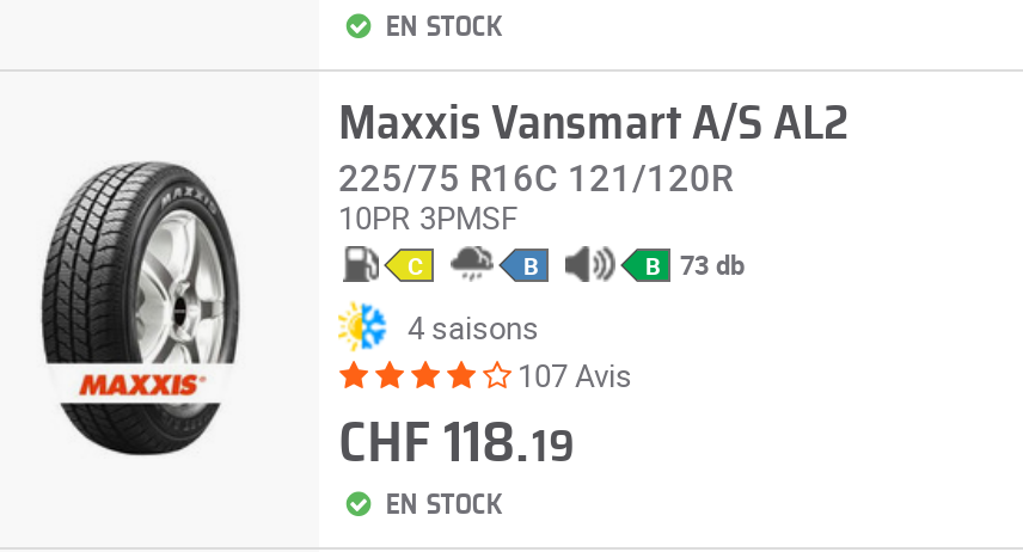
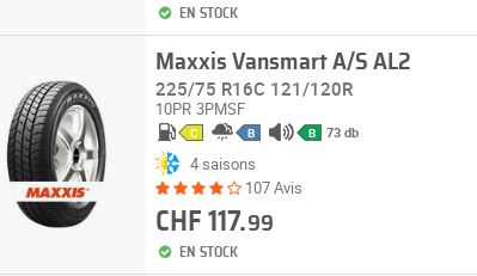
[338,416,575,473] CHF 118.19 -> [155,208,274,237] CHF 117.99

